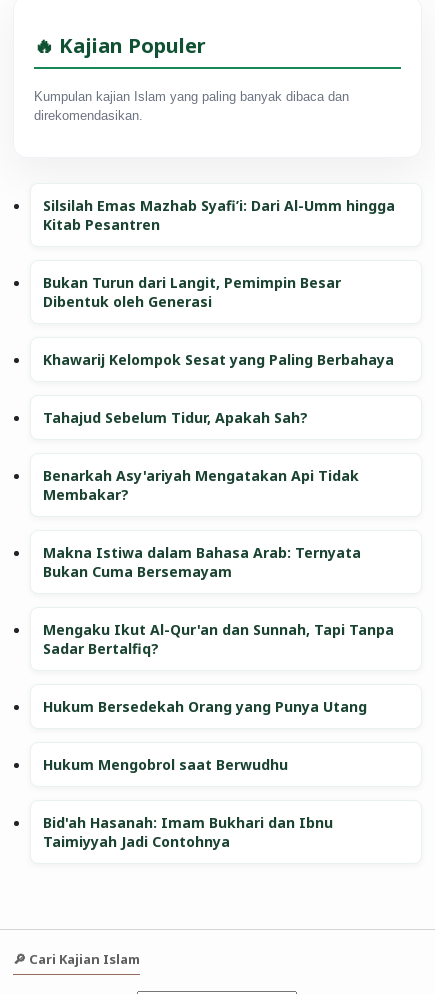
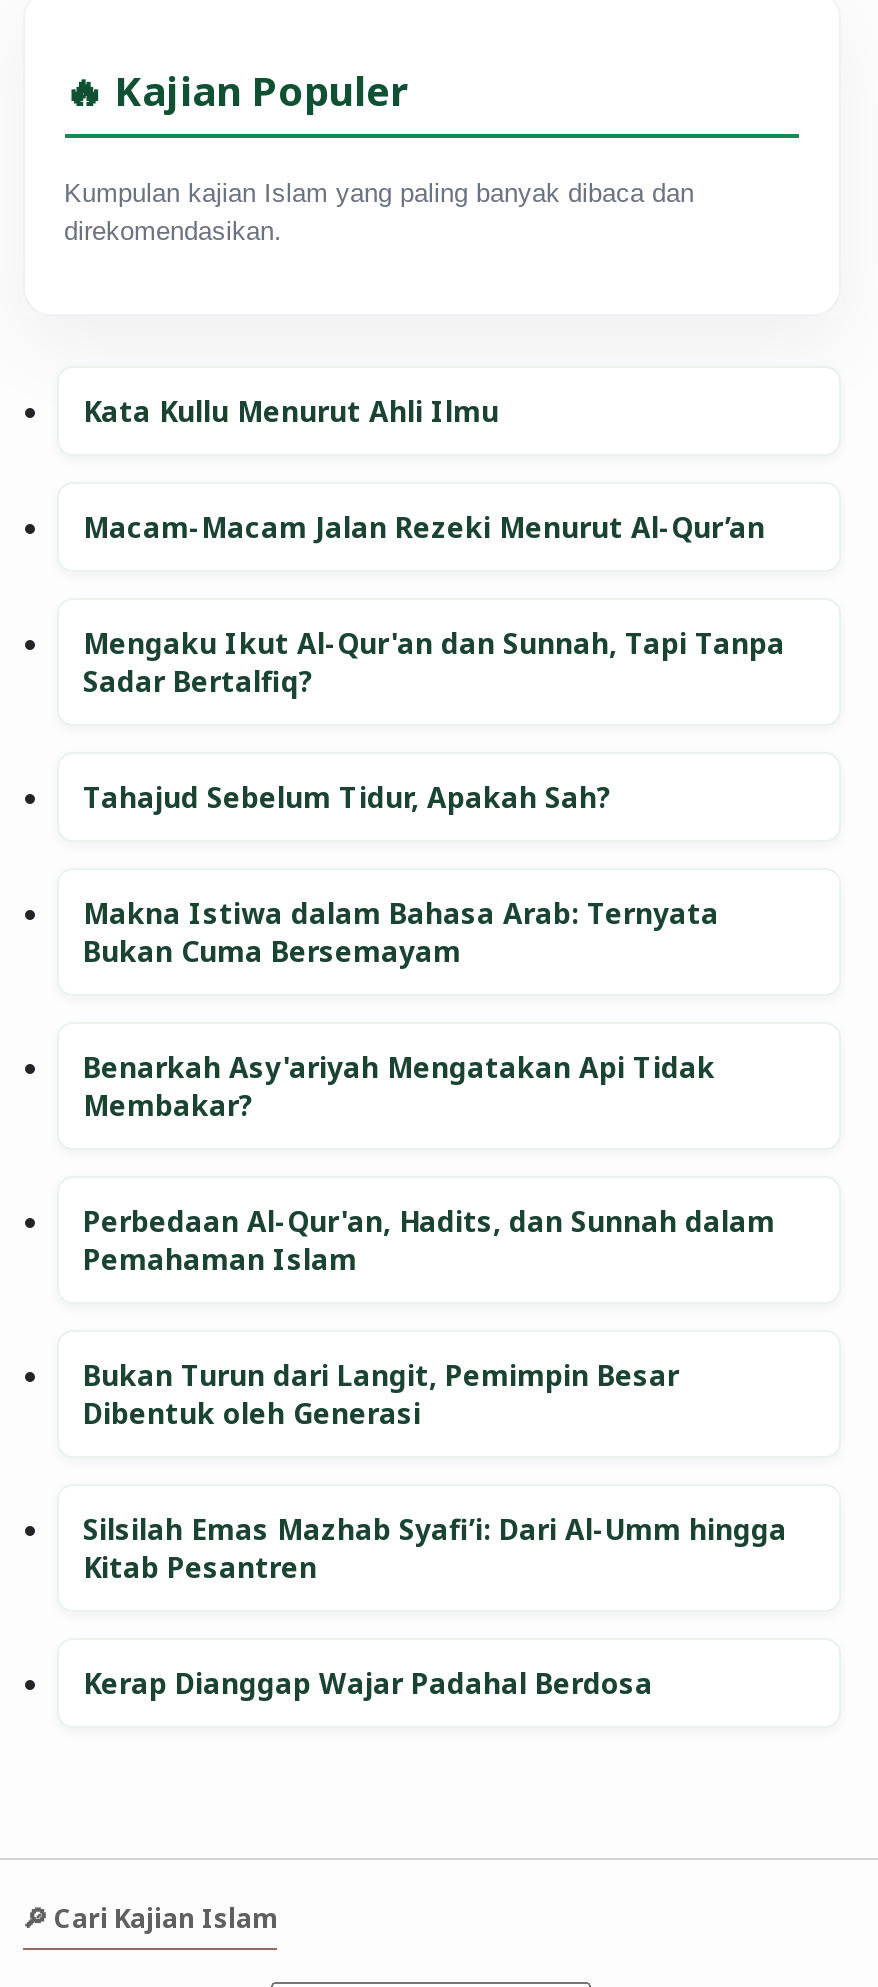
none -> [83,392,775,1278] Kata Kullu Menurut Ahli Ilmu | Macam-Macam Jalan Rezeki Menurut Al-Qur’an | Perbedaan Al-Qur'an, Hadits, dan Sunnah dalam | Pemahaman Islam
moved [43,196,395,234] -> [83,1510,787,1586]: Silsilah Emas Mazhab Syafi’i: Dari Al-Umm hingga | Kitab Pesantren
moved [43,273,341,311] -> [83,1356,679,1432]: Bukan Turun dari Langit, Pemimpin Besar | Dibentuk oleh Generasi
[43,350,394,851] Khawarij Kelompok Sesat yang Paling Berbahaya | Hukum Bersedekah Orang yang Punya Utang | Hukum Mengobrol saat Berwudhu | Bid'ah Hasanah: Imam Bukhari dan Ibnu | Taimiyyah Jadi Contohnya -> [83,1664,653,1702] Kerap Dianggap Wajar Padahal Berdosa
moved [43,408,394,658] -> [83,624,785,1124]: Tahajud Sebelum Tidur, Apakah Sah? | Benarkah Asy'ariyah Mengatakan Api Tidak | Membakar? | Makna Istiwa dalam Bahasa Arab: Ternyata | Bukan Cuma Bersemayam | Mengaku Ikut Al-Qur'an dan Sunnah, Tapi Tanpa | Sadar Bertalfiq?

